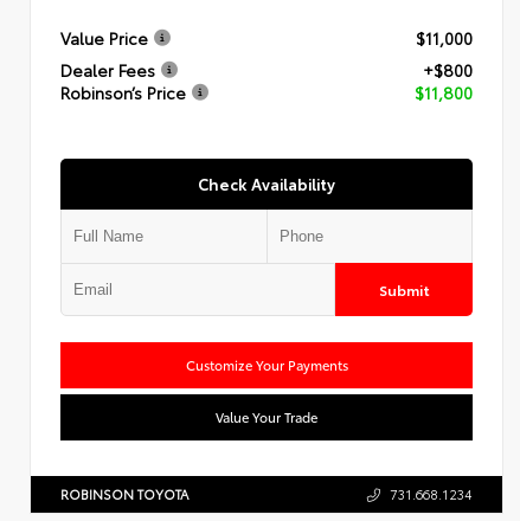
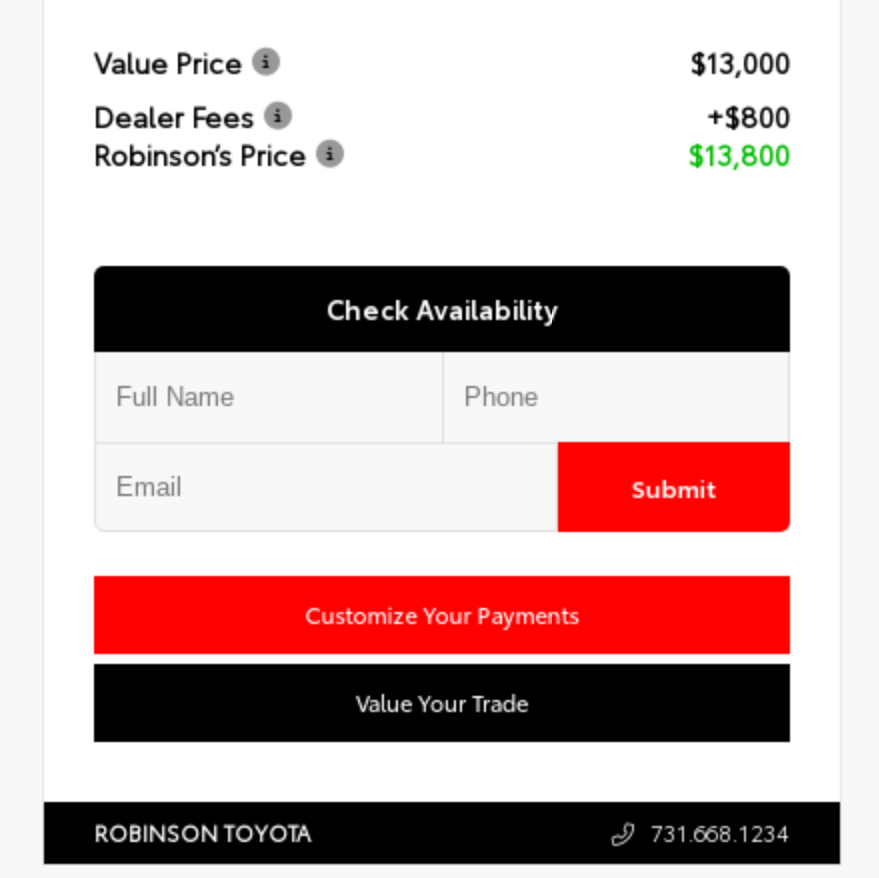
[416,25,473,49] $11,000 -> [690,41,790,81] $13,000
[415,80,473,104] $11,800 -> [688,133,790,173] $13,800

